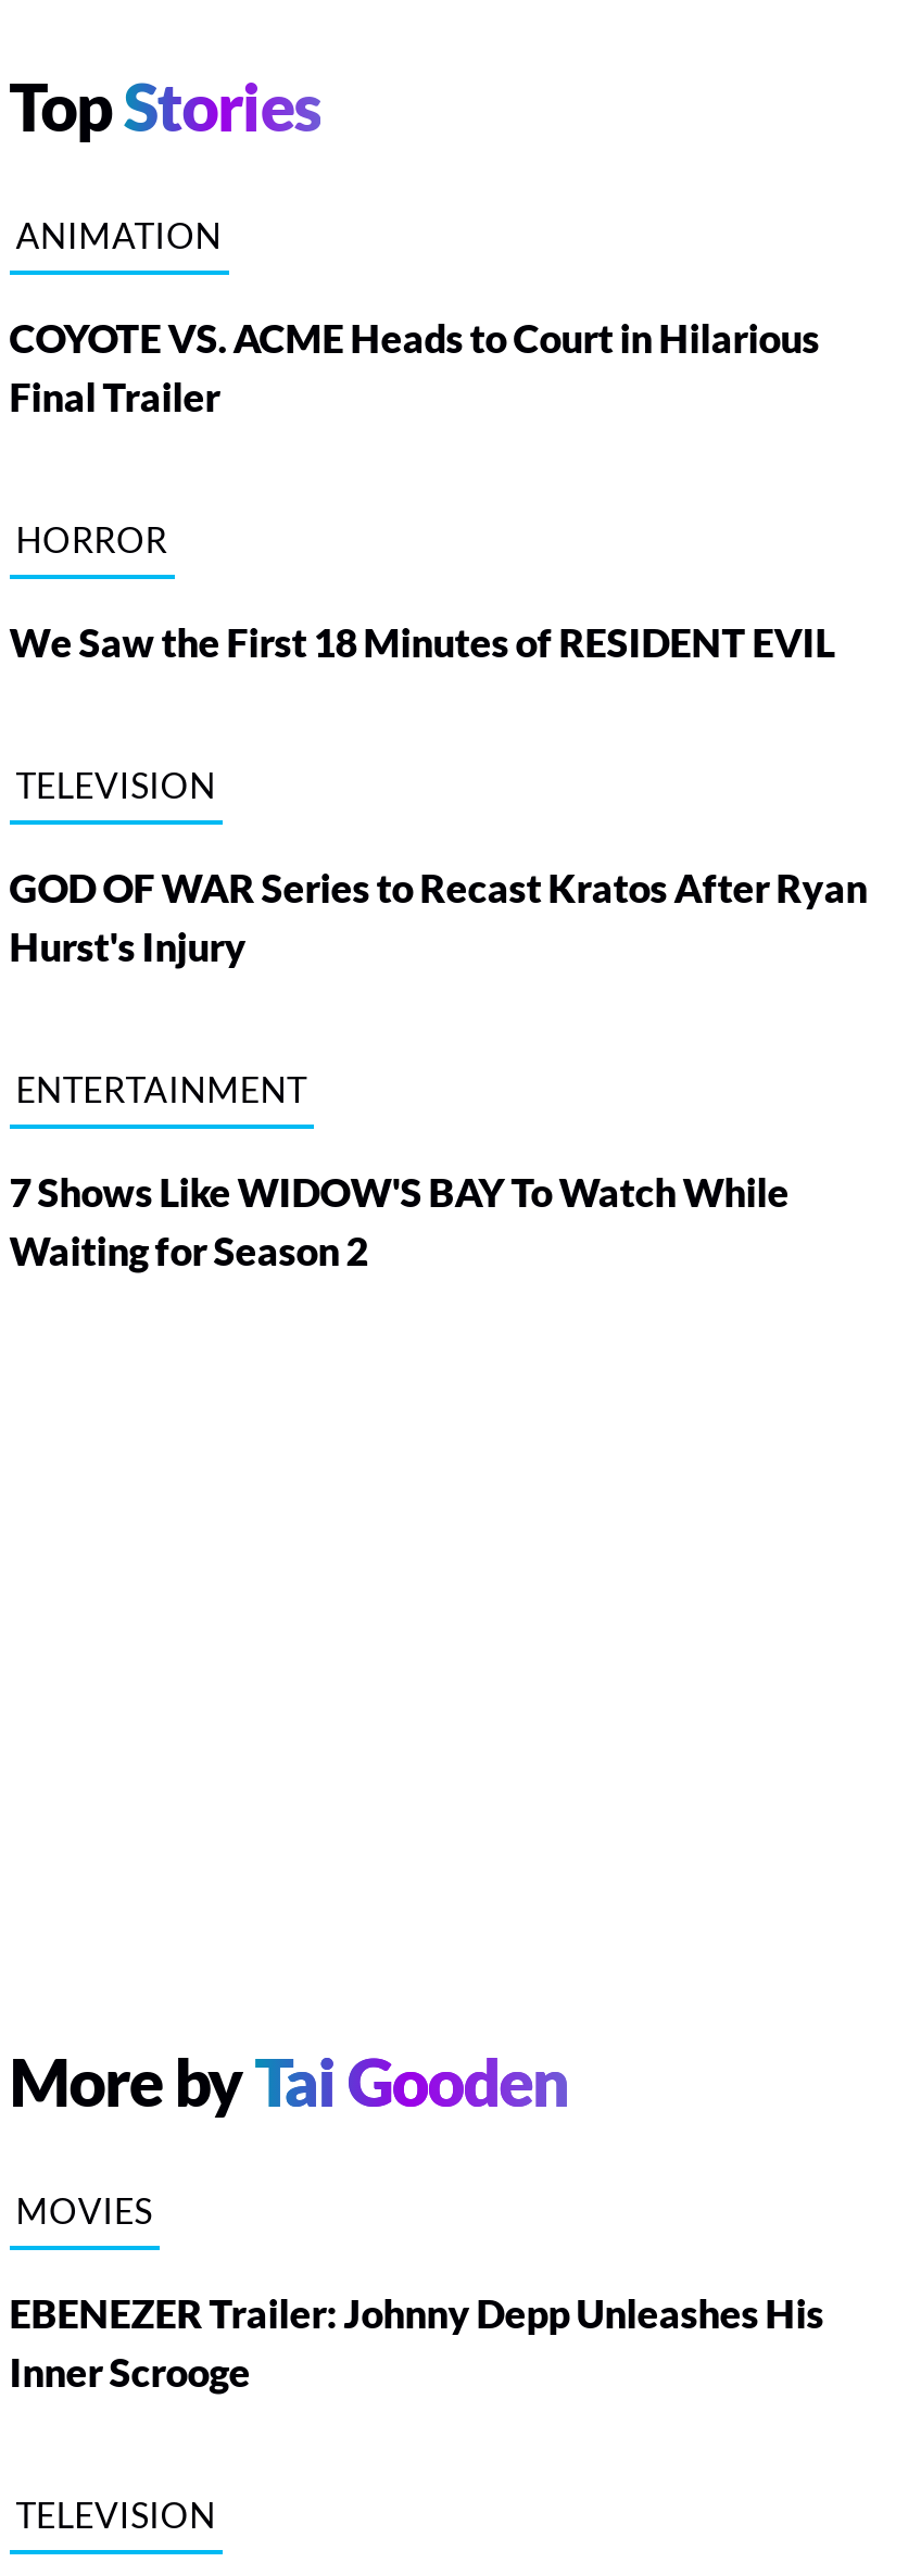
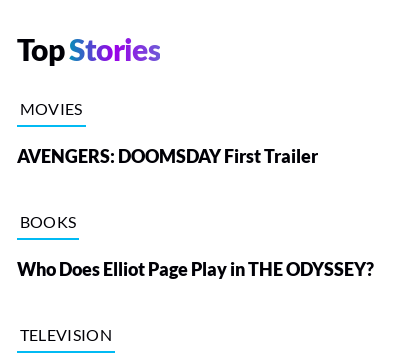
[9,213,867,1274] ANIMATION | COYOTE VS. ACME Heads to Court in Hilarious | Final Trailer | HORROR | We Saw the First 18 Minutes of RESIDENT EVIL | TELEVISION | GOD OF WAR Series to Recast Kratos After Ryan | Hurst's Injury | ENTERTAINMENT | 7 Shows Like WIDOW'S BAY To Watch While | Waiting for Season 2 -> none
[9,2041,568,2119] More byTai Gooden -> none
moved [16,2188,152,2230] -> [20,99,83,118]: MOVIES
[9,2288,824,2395] EBENEZER Trailer: Johnny Depp Unleashes His | Inner Scrooge -> [17,145,374,280] AVENGERS: DOOMSDAY First Trailer | BOOKS | Who Does Elliot Page Play in THE ODYSSEY?

